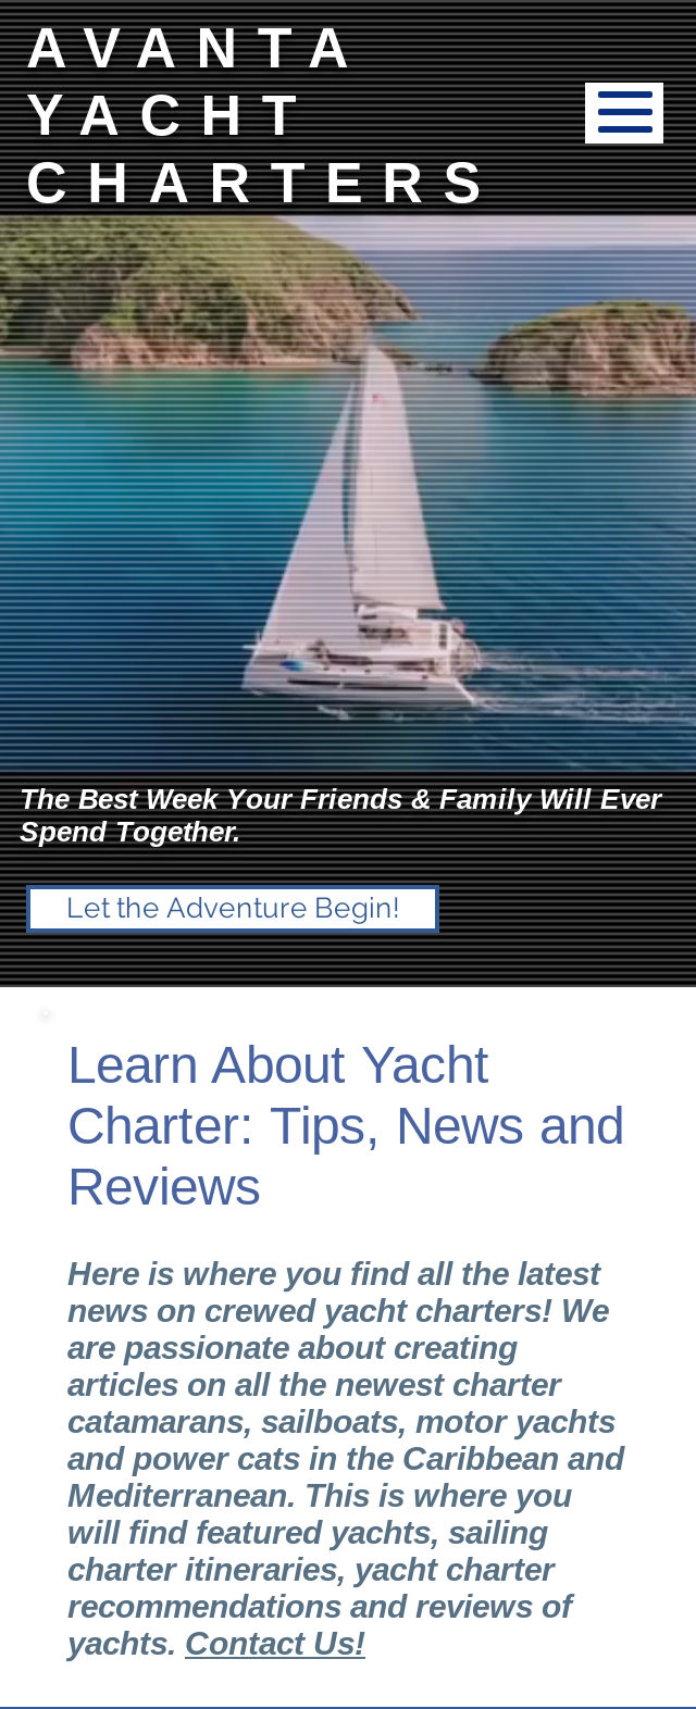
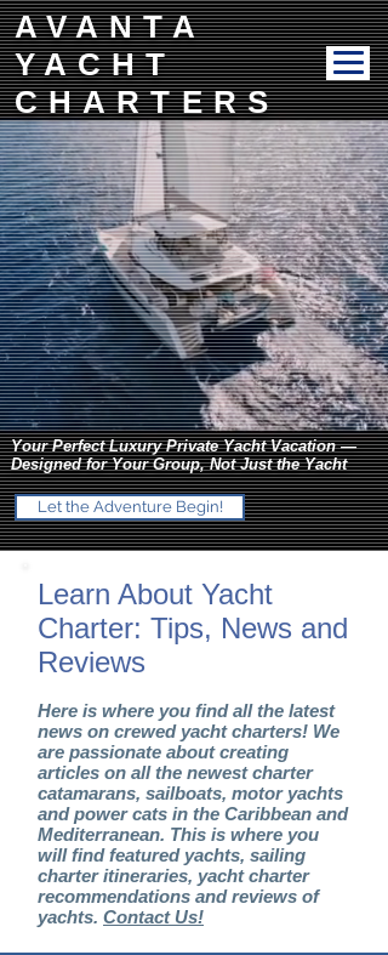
[7,215,689,848] [image] | The Best Week Your Friends & Family Will Ever | Spend Together. -> [4,120,384,473] [image] | Your Perfect Luxury Private Yacht Vacation — | Designed for Your Group, Not Just the Yacht

